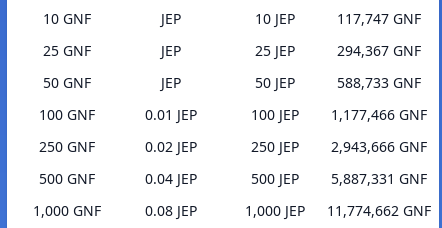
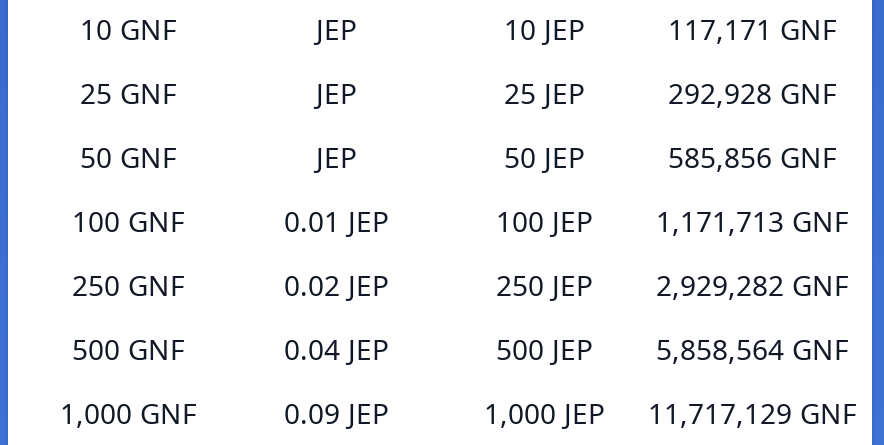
[337,9,421,28] 117,747 GNF -> [668,10,836,48] 117,171 GNF
[337,41,421,60] 294,367 GNF -> [668,74,836,112] 292,928 GNF
[337,73,421,92] 588,733 GNF -> [668,138,836,176] 585,856 GNF
[251,105,427,124] 100 JEP 1,177,466 GNF -> [496,202,848,240] 100 JEP 1,171,713 GNF
[251,137,427,156] 250 JEP 2,943,666 GNF -> [496,266,848,304] 250 JEP 2,929,282 GNF
[251,169,427,188] 500 JEP 5,887,331 GNF -> [496,330,848,368] 500 JEP 5,858,564 GNF
[145,201,197,220] 0.08 JEP -> [284,394,388,432] 0.09 JEP
[245,201,431,220] 1,000 JEP 11,774,662 GNF -> [484,394,856,432] 1,000 JEP 11,717,129 GNF

